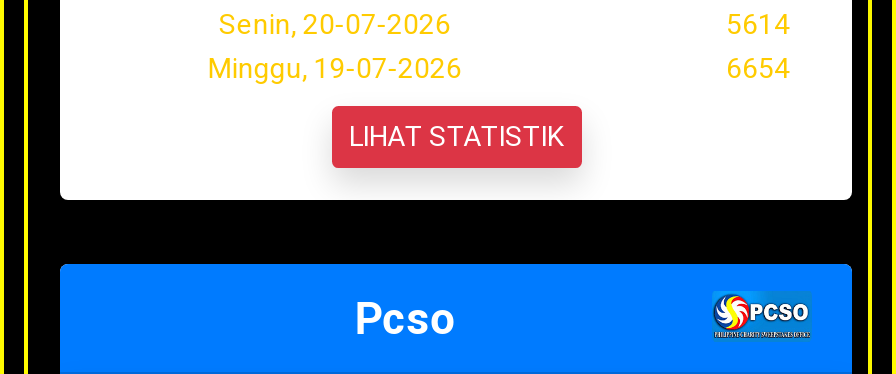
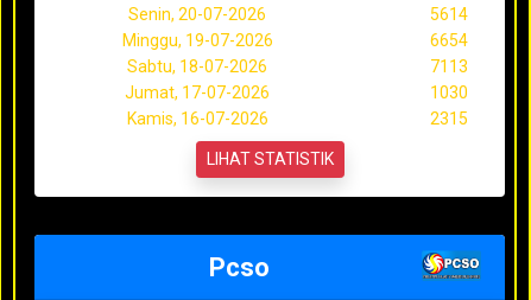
none -> [125,57,468,128] Sabtu, 18-07-2026 | 7113 | Jumat, 17-07-2026 | 1030 | Kamis, 16-07-2026 | 2315

